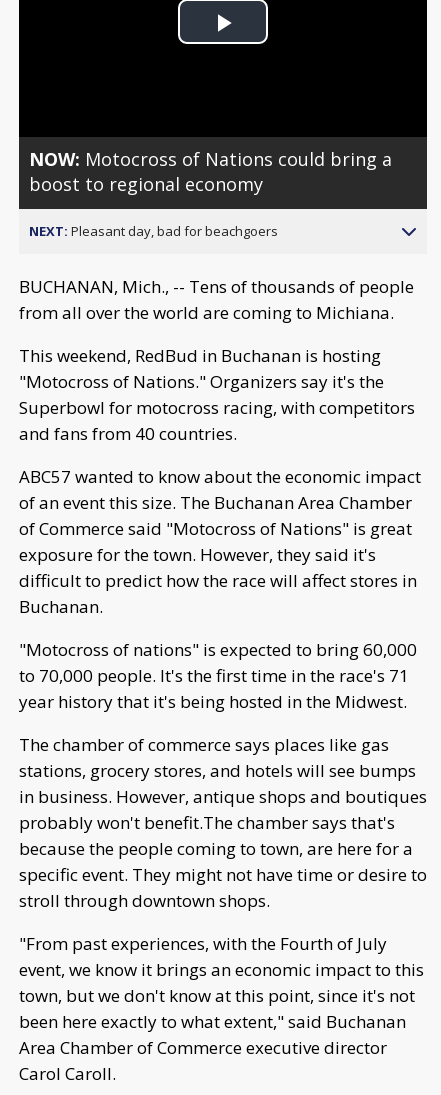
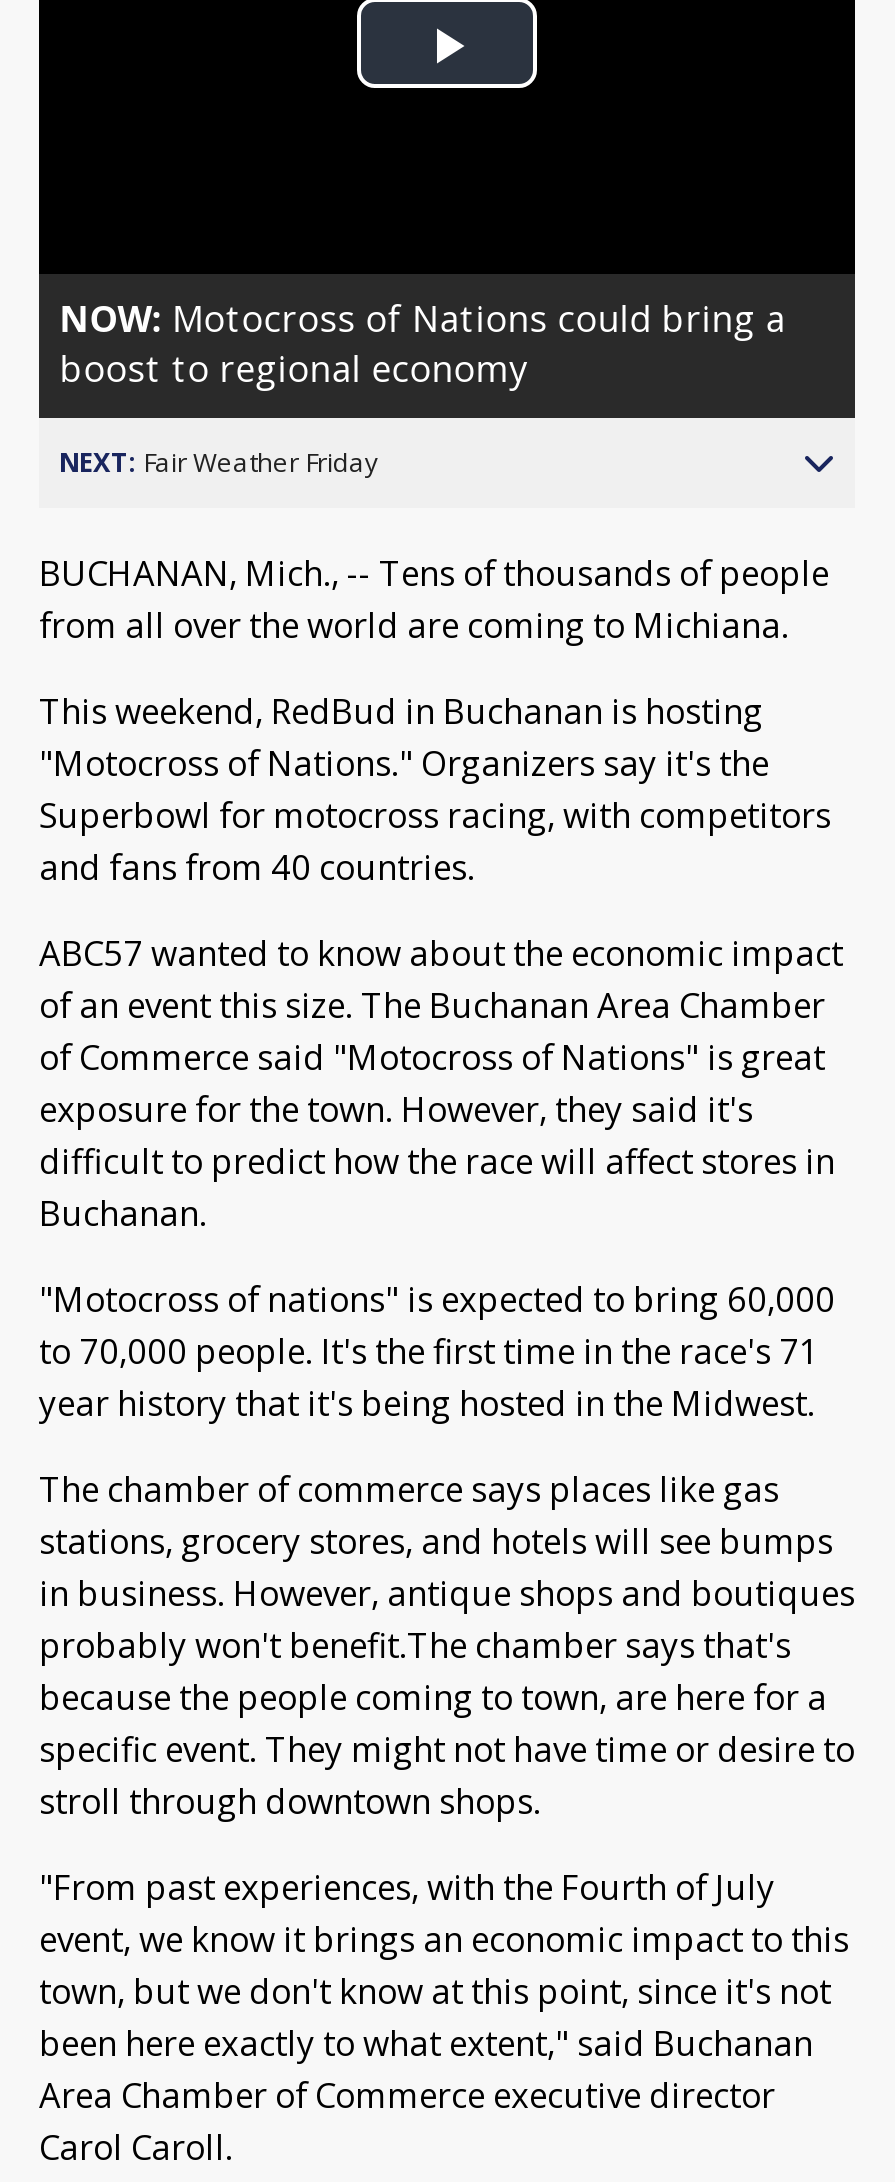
[29,222,278,240] NEXT: Pleasant day, bad for beachgoers -> [59,444,379,480] NEXT: Fair Weather Friday

